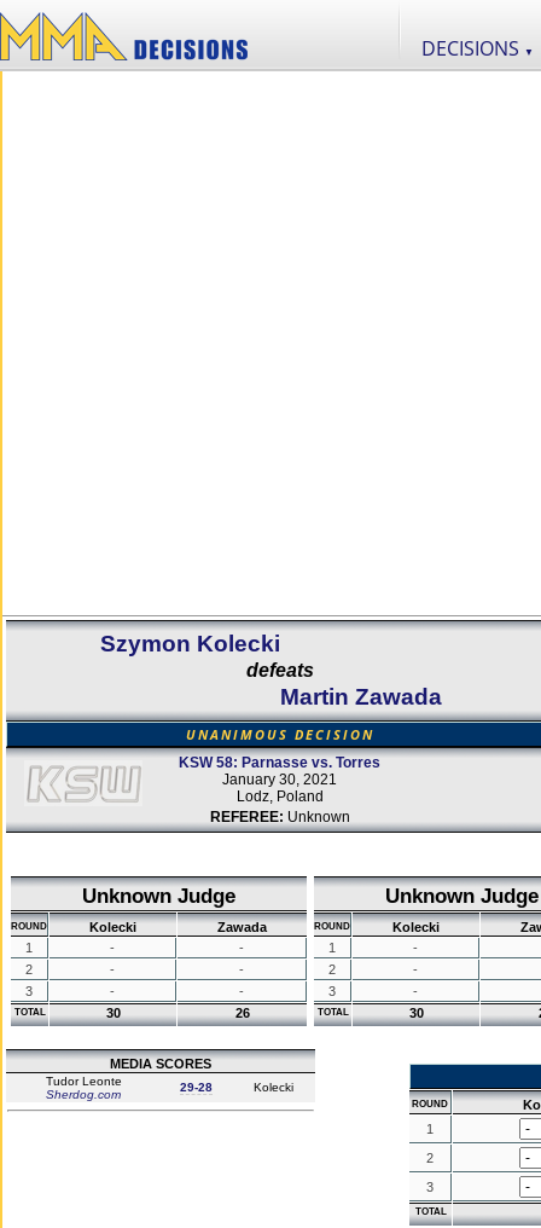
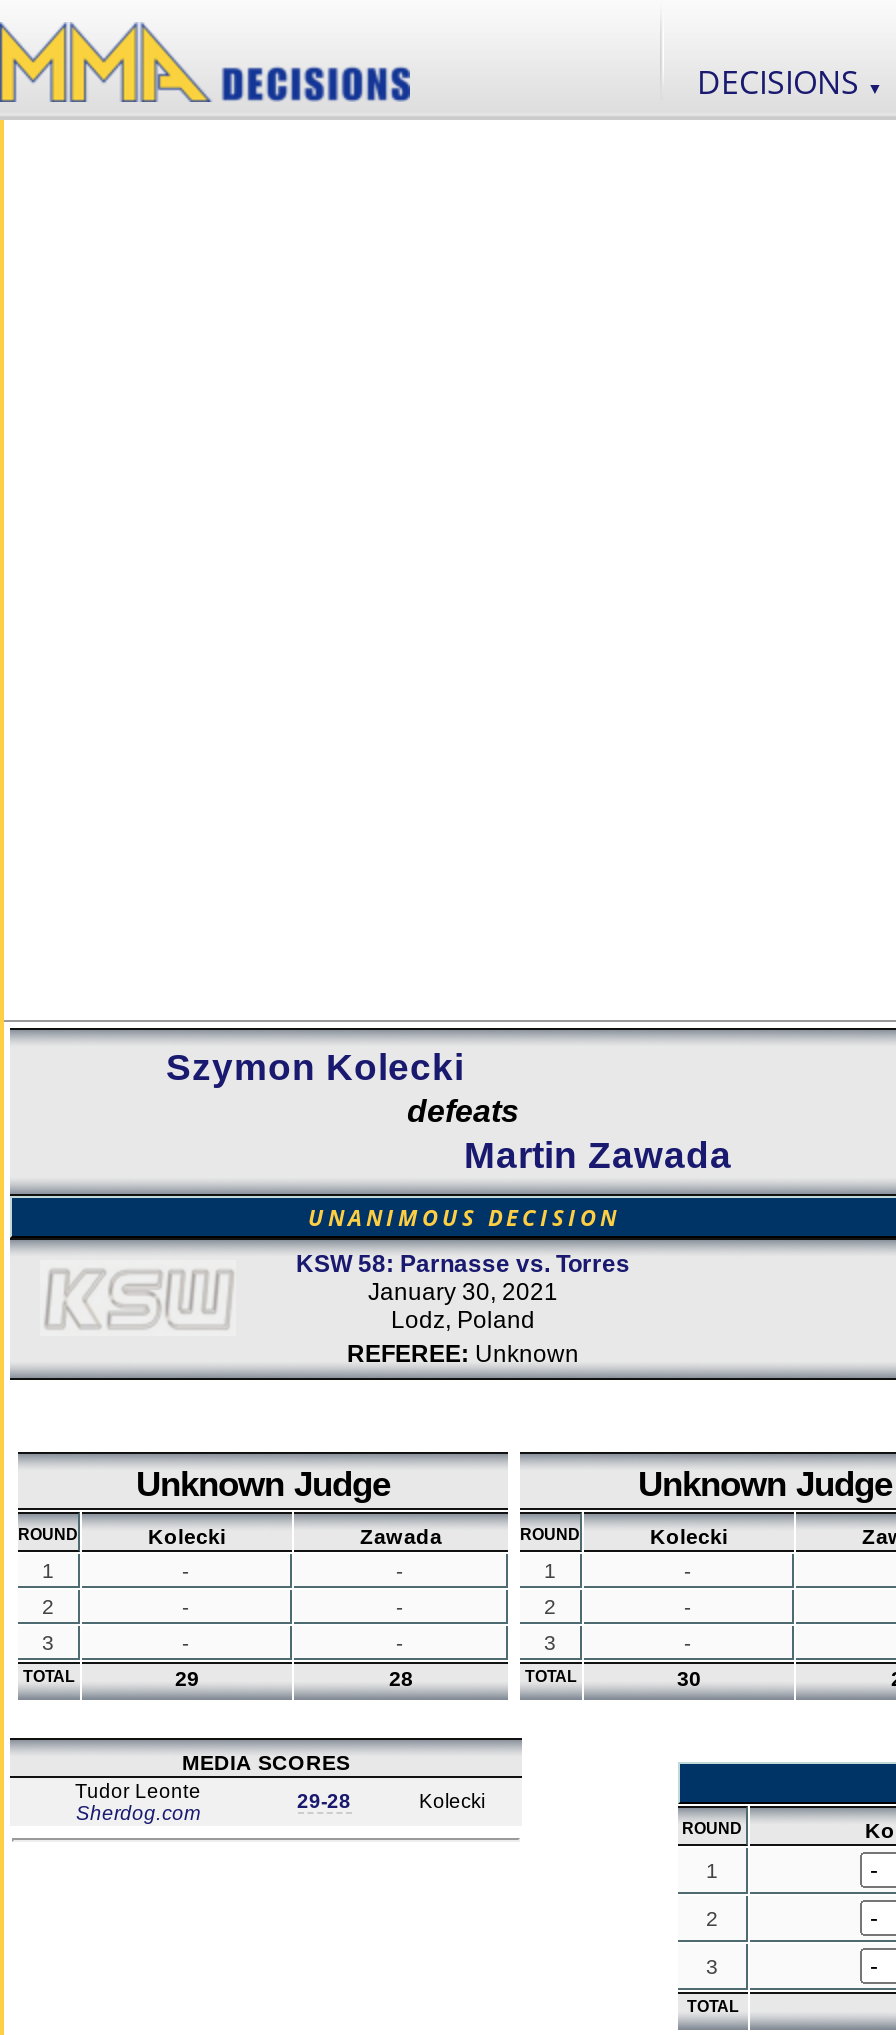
[106,1006,120,1020] 30 -> [175,1666,199,1690] 29
[235,1006,249,1020] 26 -> [389,1666,413,1690] 28

